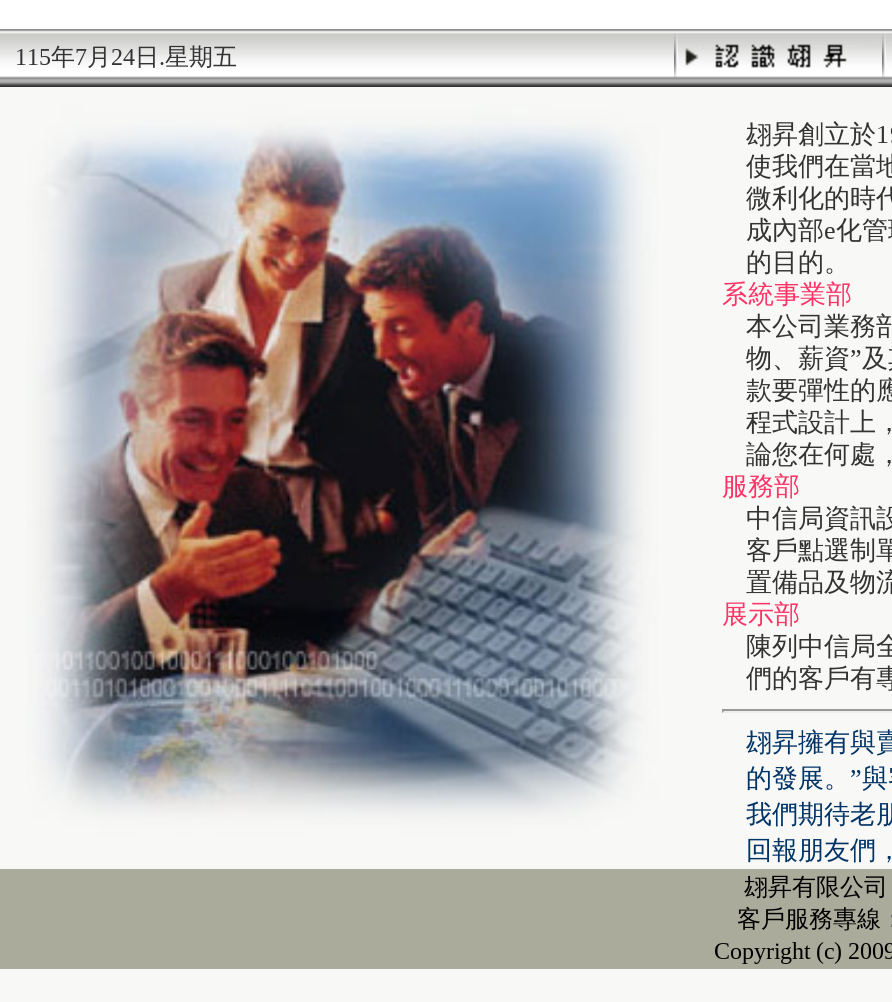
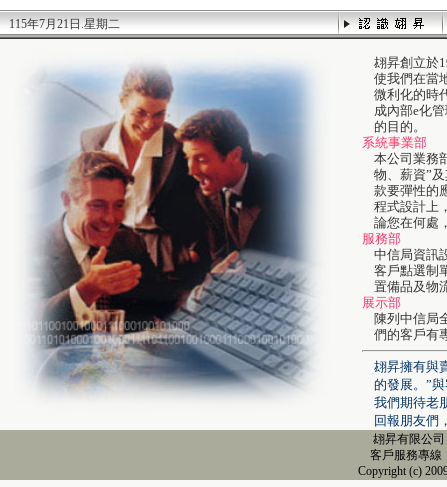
[15,43,237,71] 115年7月24日.星期五 -> [8,17,119,31] 115年7月21日.星期二

